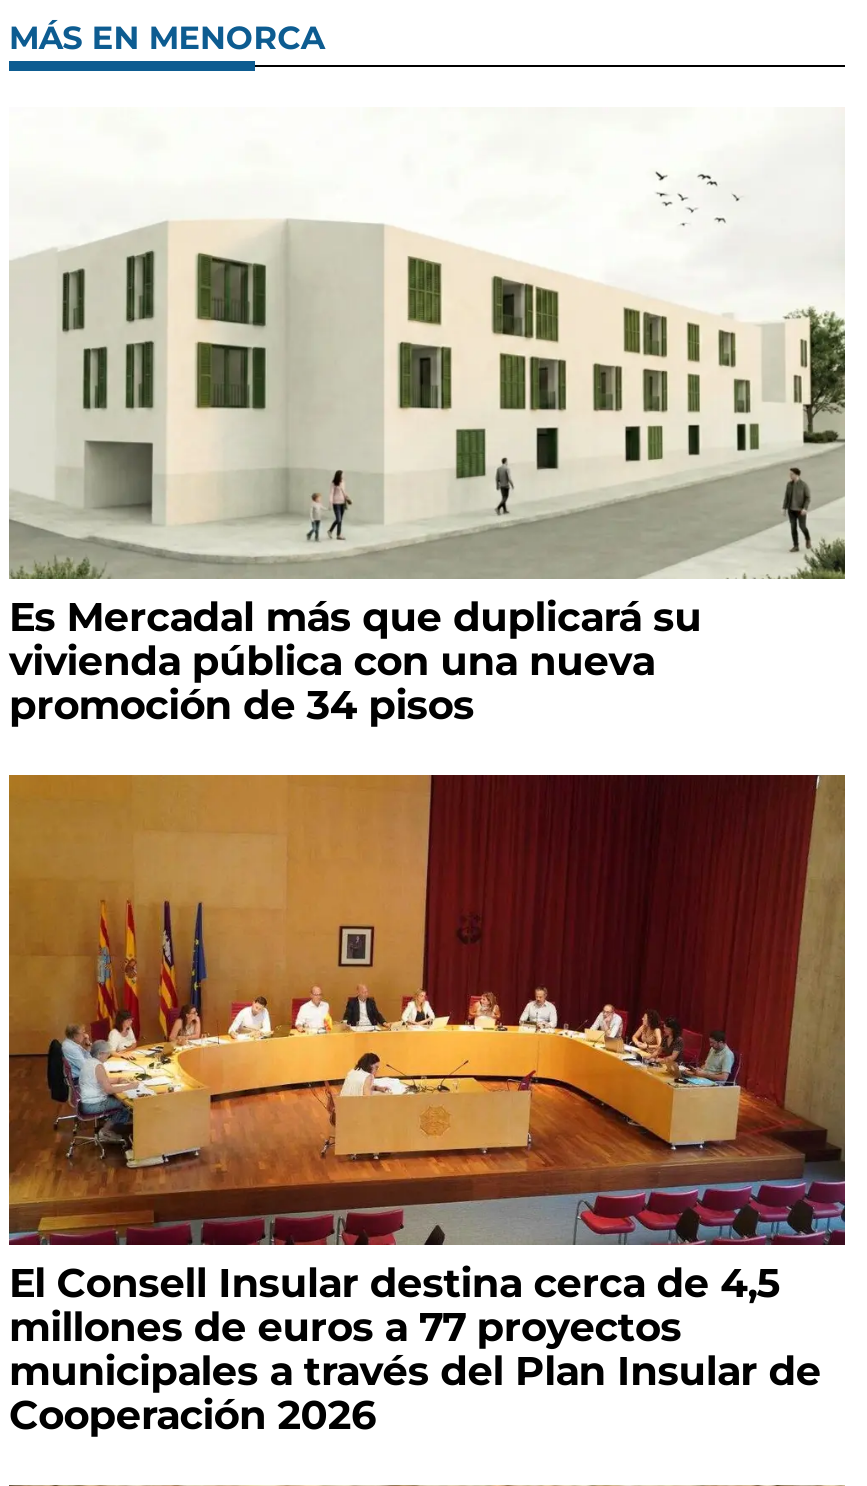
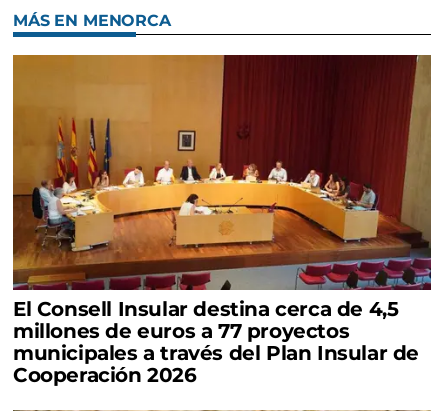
[9,171,847,727] [image] | Es Mercadal más que duplicará su | vivienda pública con una nueva | promoción de 34 pisos -> none

